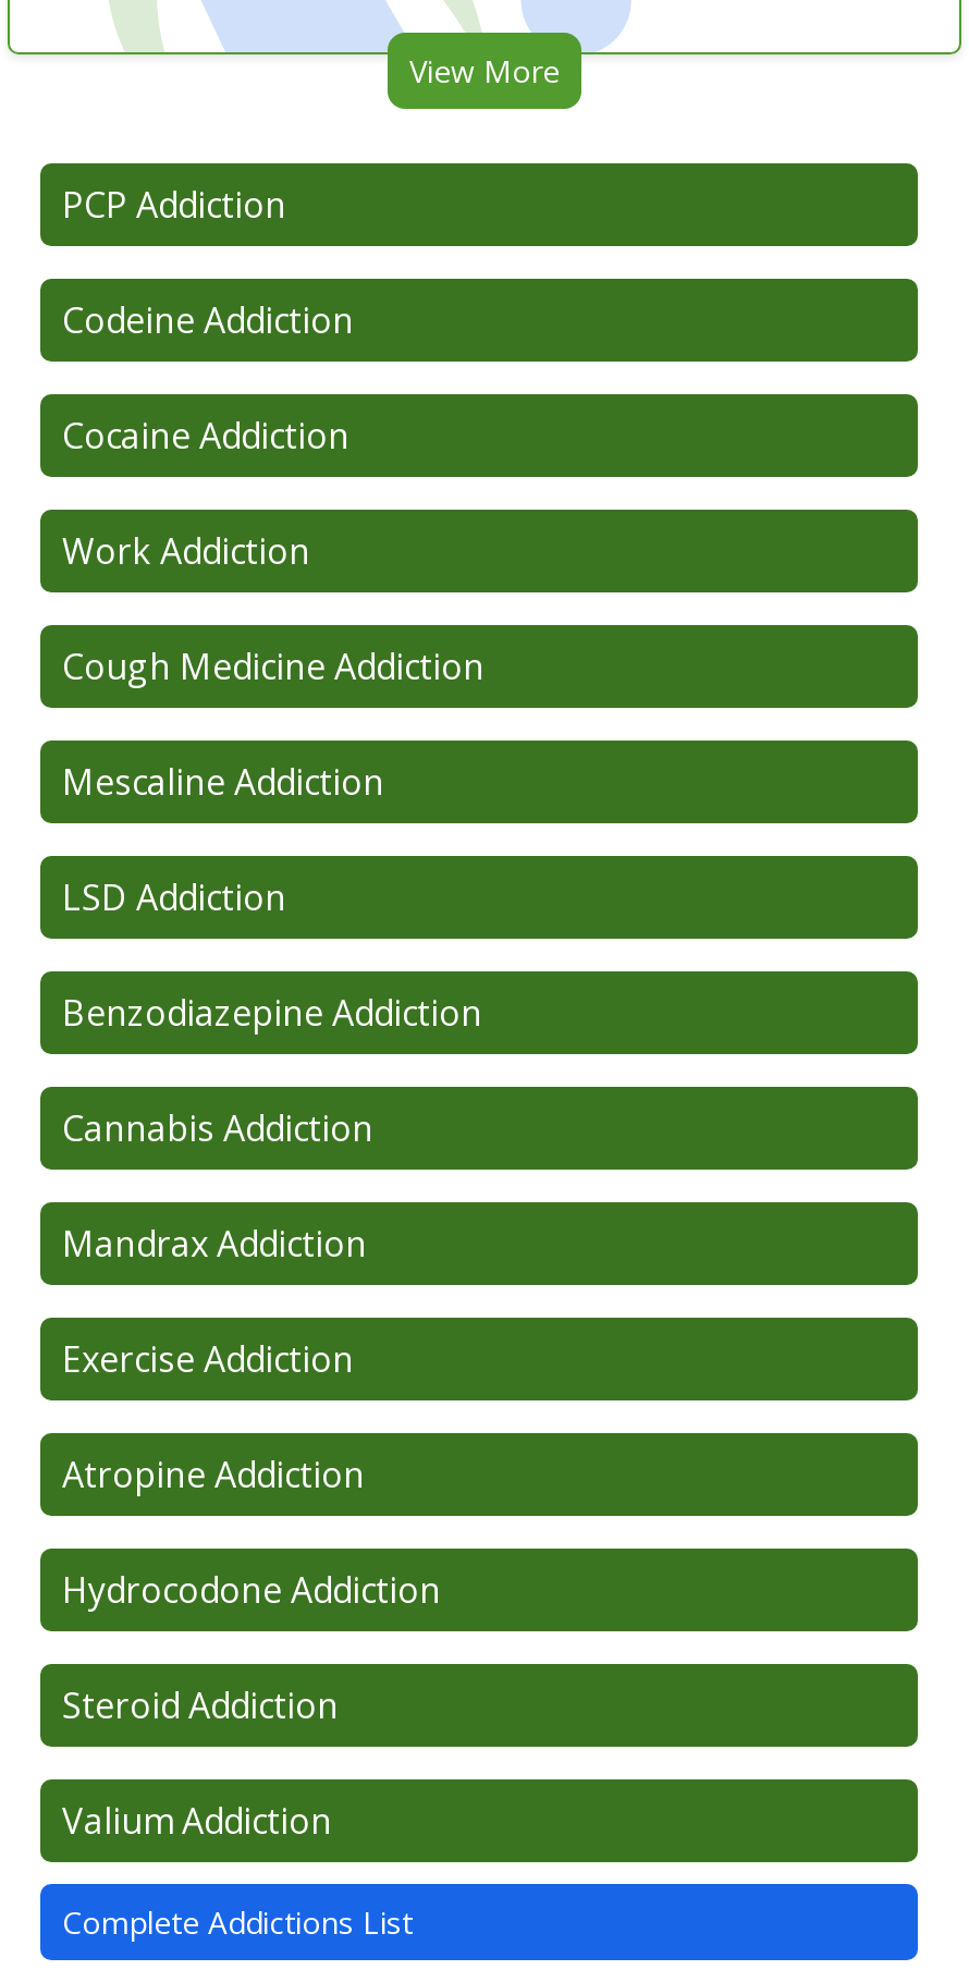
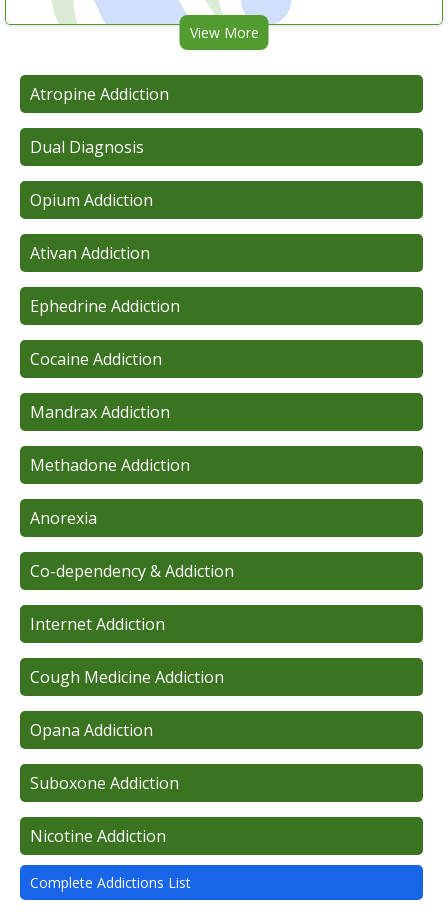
[62,180,482,1382] PCP Addiction | Codeine Addiction | Work Addiction | Mescaline Addiction | LSD Addiction | Benzodiazepine Addiction | Cannabis Addiction | Exercise Addiction -> none
moved [62,411,367,1267] -> [30,347,170,422]: Cocaine Addiction | Mandrax Addiction
moved [62,641,484,689] -> [30,665,224,687]: Cough Medicine Addiction
moved [62,1449,365,1497] -> [30,82,169,104]: Atropine Addiction
[62,1565,441,1844] Hydrocodone Addiction | Steroid Addiction | Valium Addiction -> [30,135,234,846] Dual Diagnosis | Opium Addiction | Ativan Addiction | Ephedrine Addiction | Methadone Addiction | Anorexia | Co-dependency & Addiction | Internet Addiction | Opana Addiction | Suboxone Addiction | Nicotine Addiction

